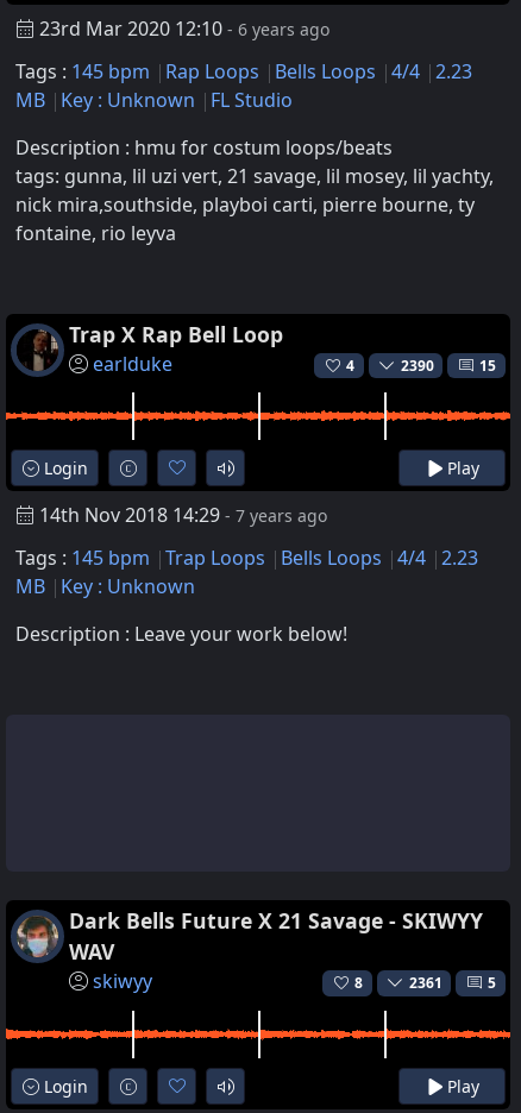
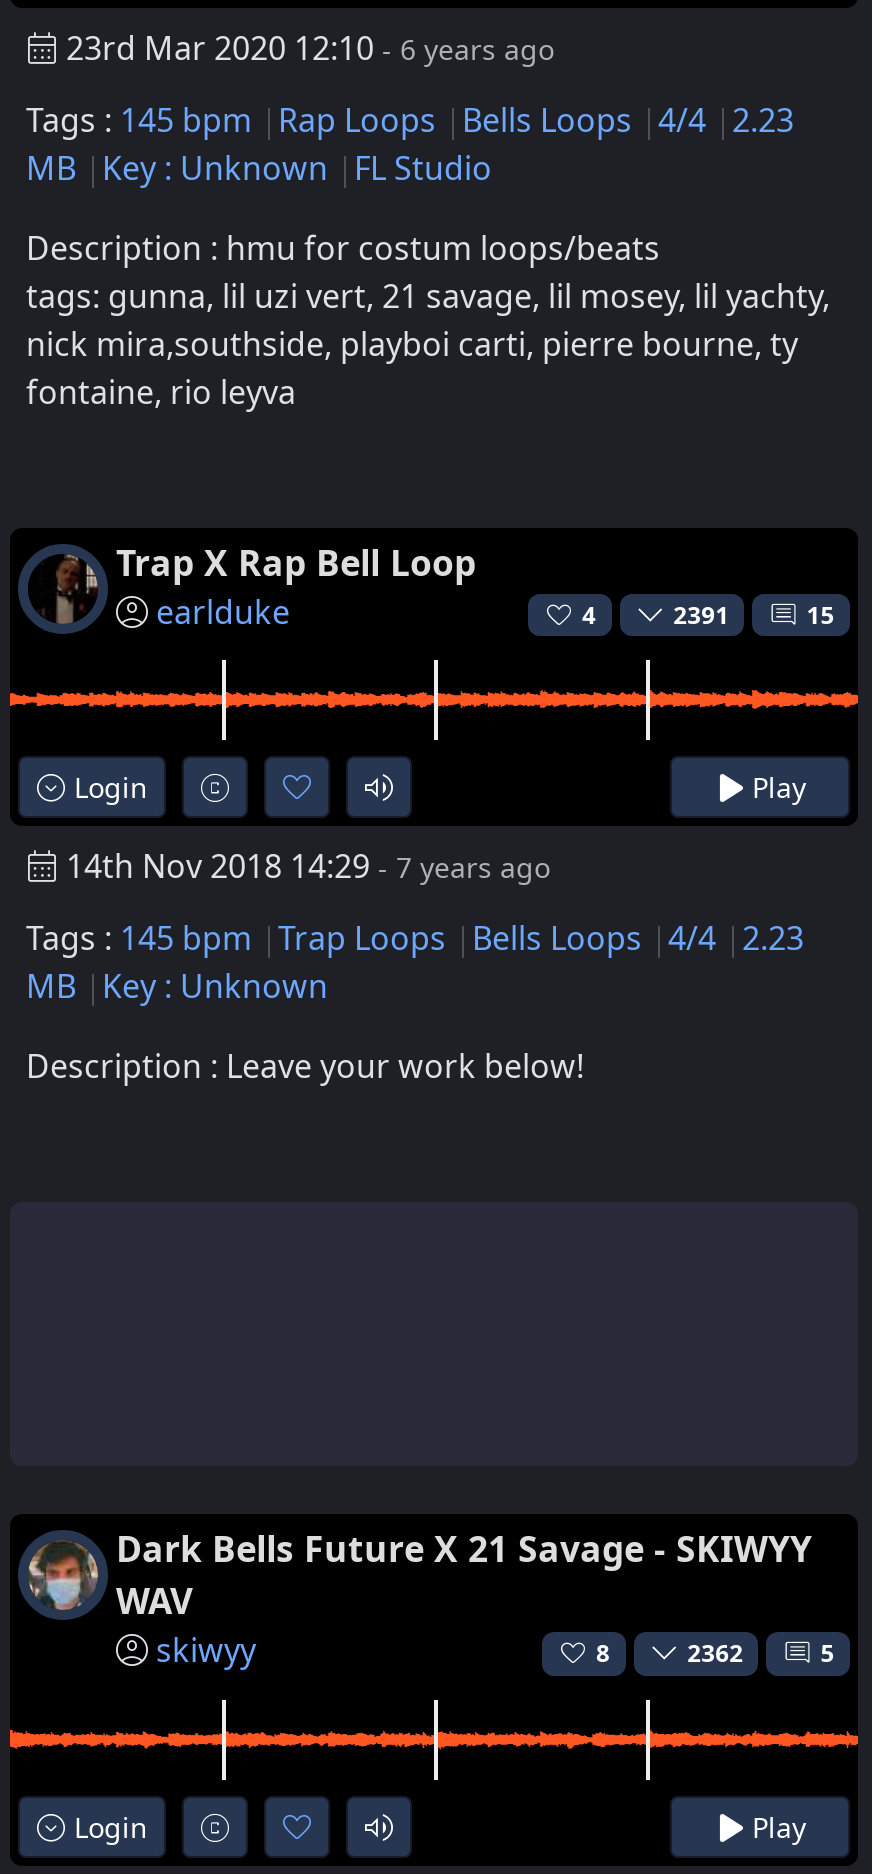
[400,356,434,376] 2390 -> [673,598,729,632] 2391
[409,973,442,993] 2361 -> [687,1637,743,1671] 2362

